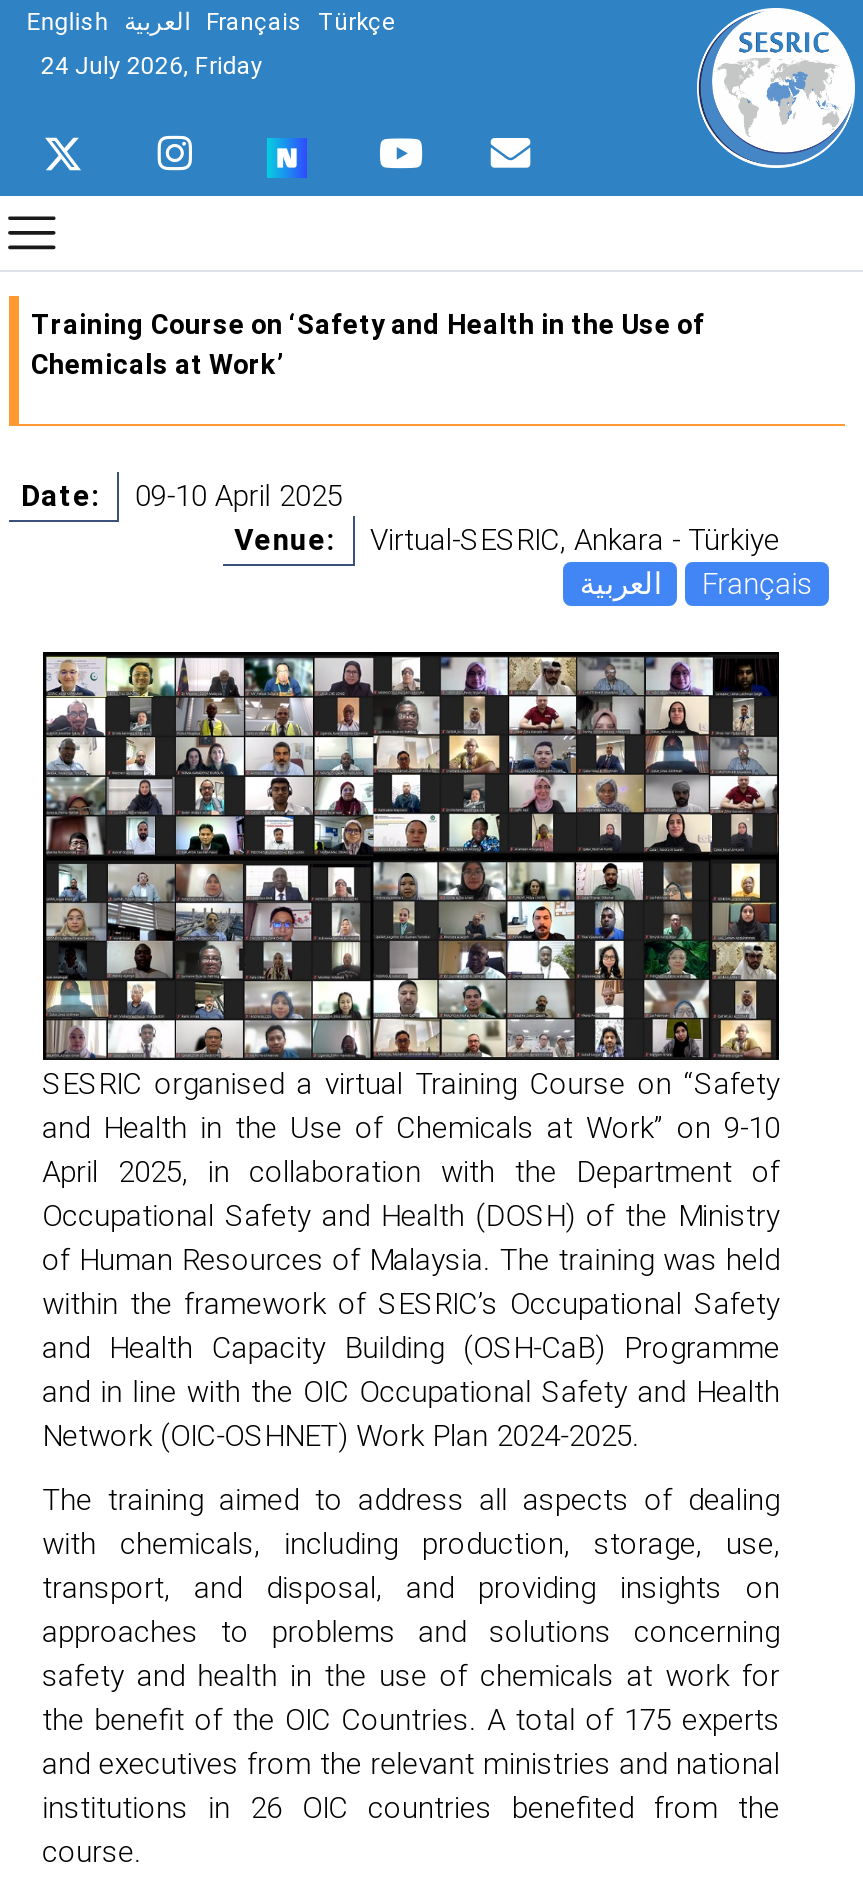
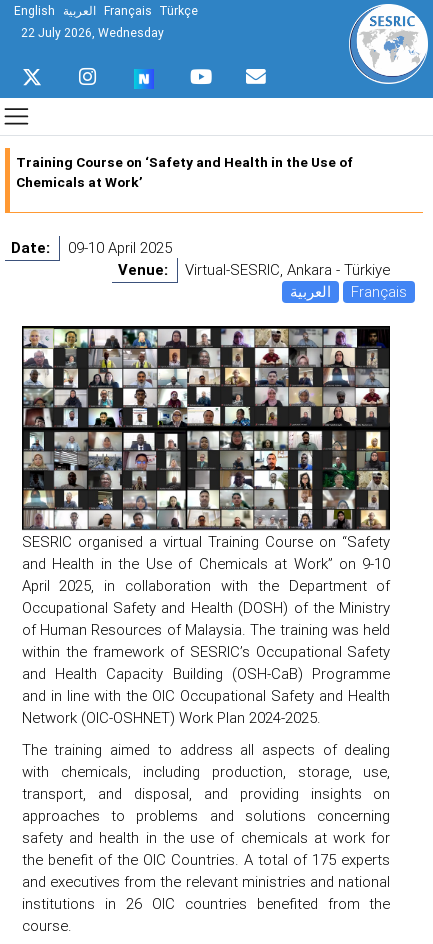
[41,50,263,80] 24 July 2026, Friday -> [21,25,164,40] 22 July 2026, Wednesday

